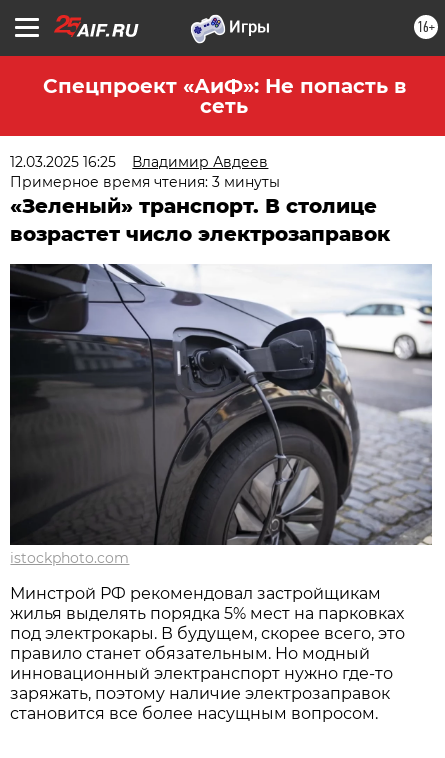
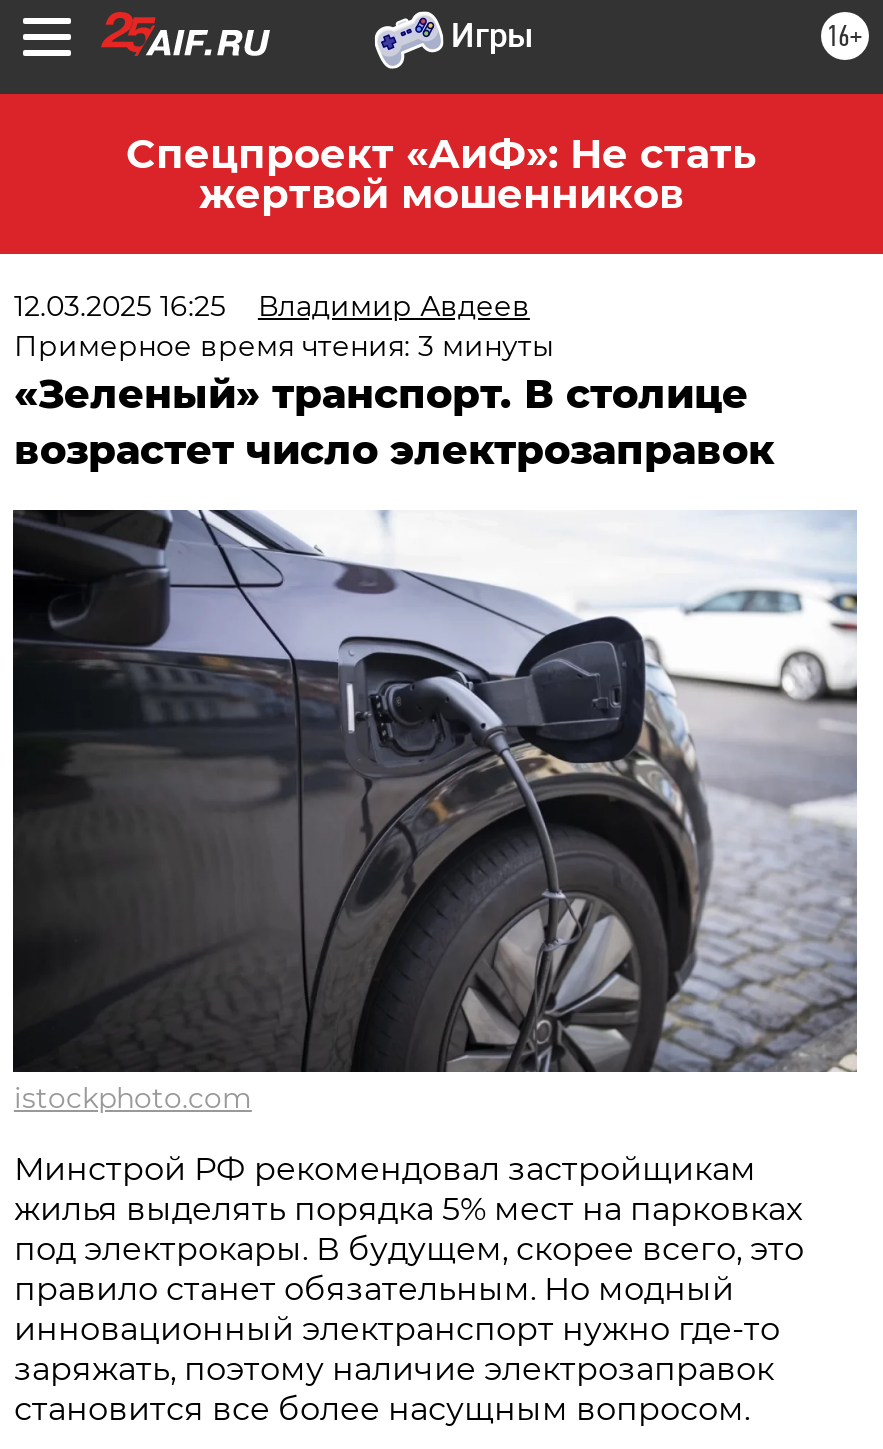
[42,74,405,118] Спецпроект «АиФ»: Не попасть в | сеть -> [126,130,756,218] Спецпроект «АиФ»: Не стать | жертвой мошенников

